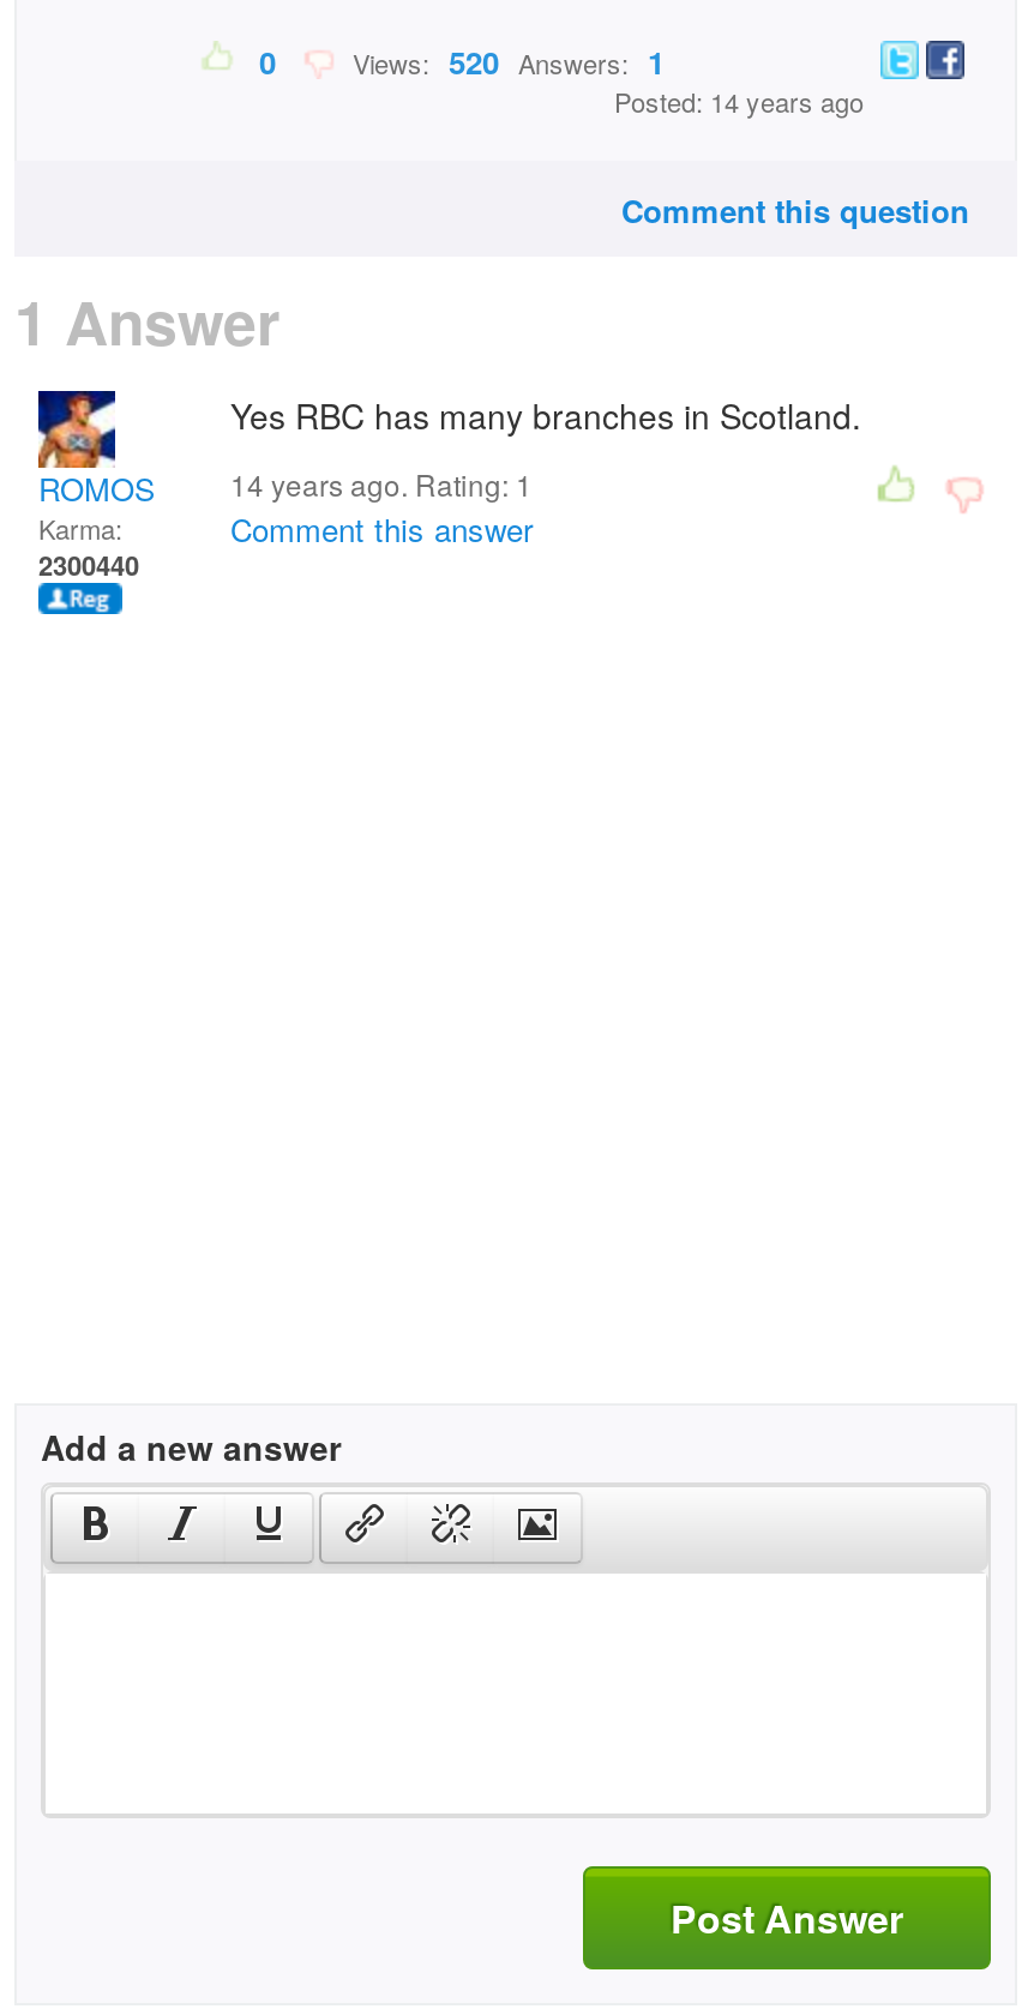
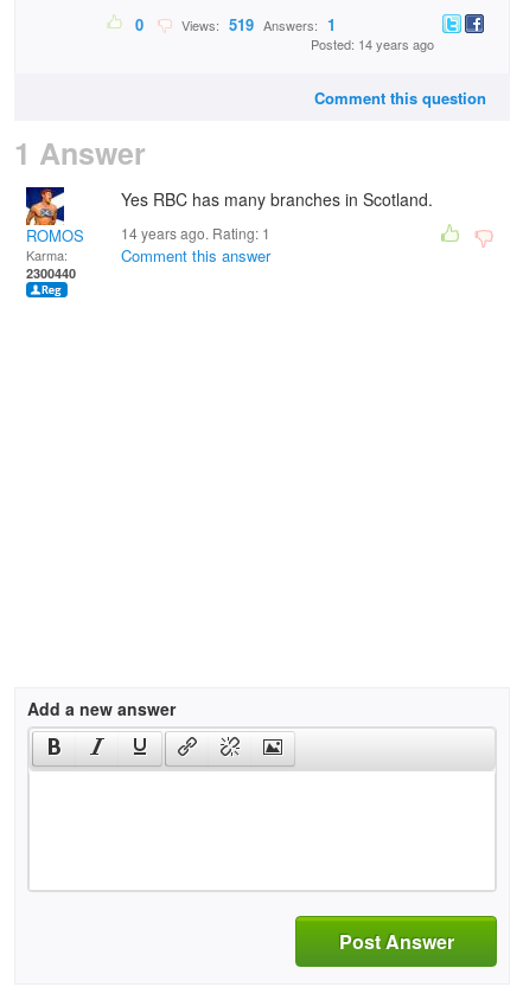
[338,39,665,84] Views: 520 Answers: 1 -> [174,13,336,36] Views: 519 Answers: 1

